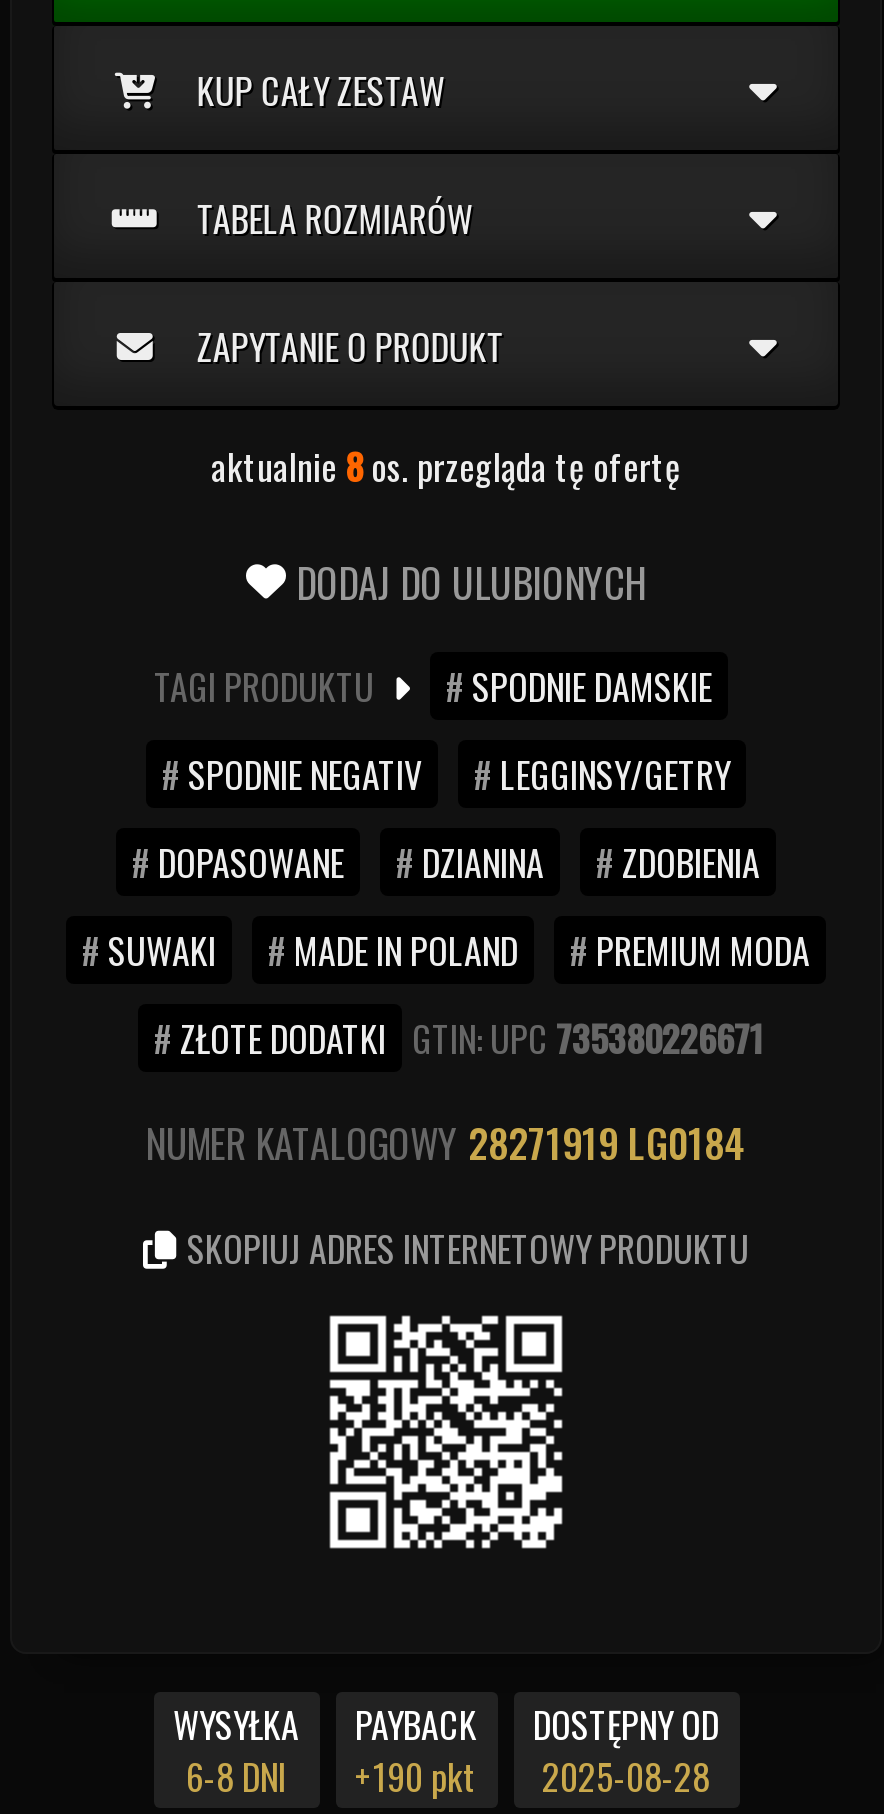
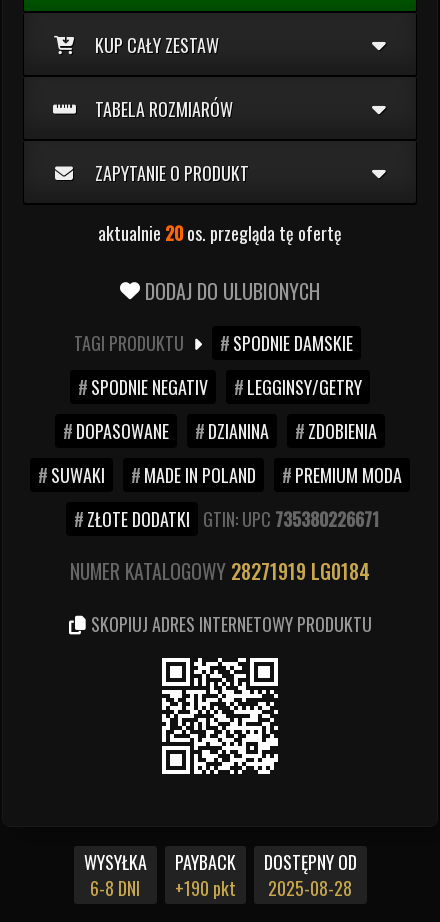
[211,440,681,492] aktualnie 8 os. przegląda tę ofertę -> [98,220,342,246] aktualnie 20 os. przegląda tę ofertę

